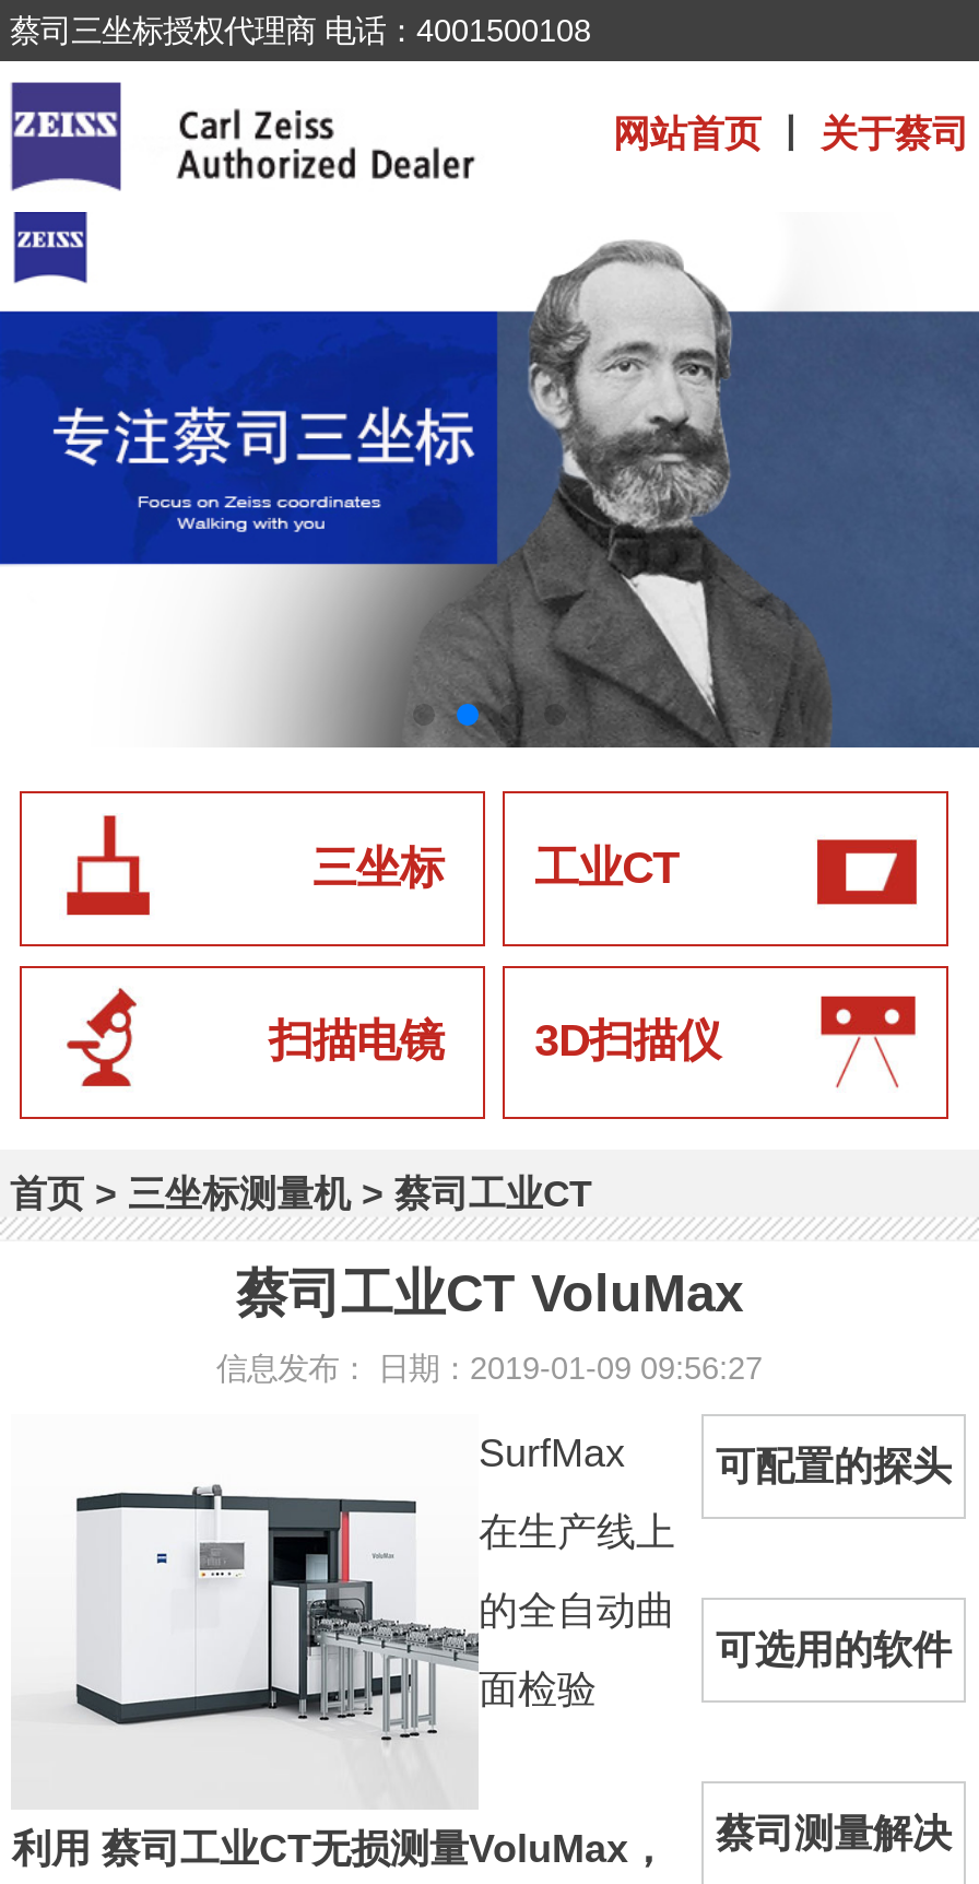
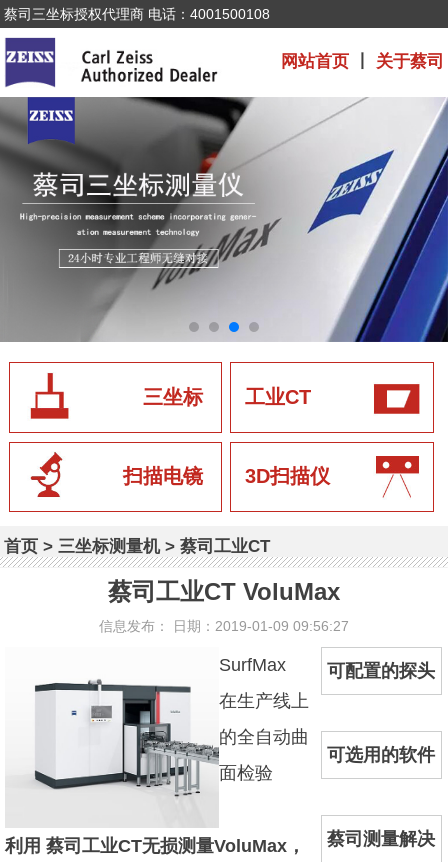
[7,210,972,750] [image] -> [3,96,445,343] [image]

